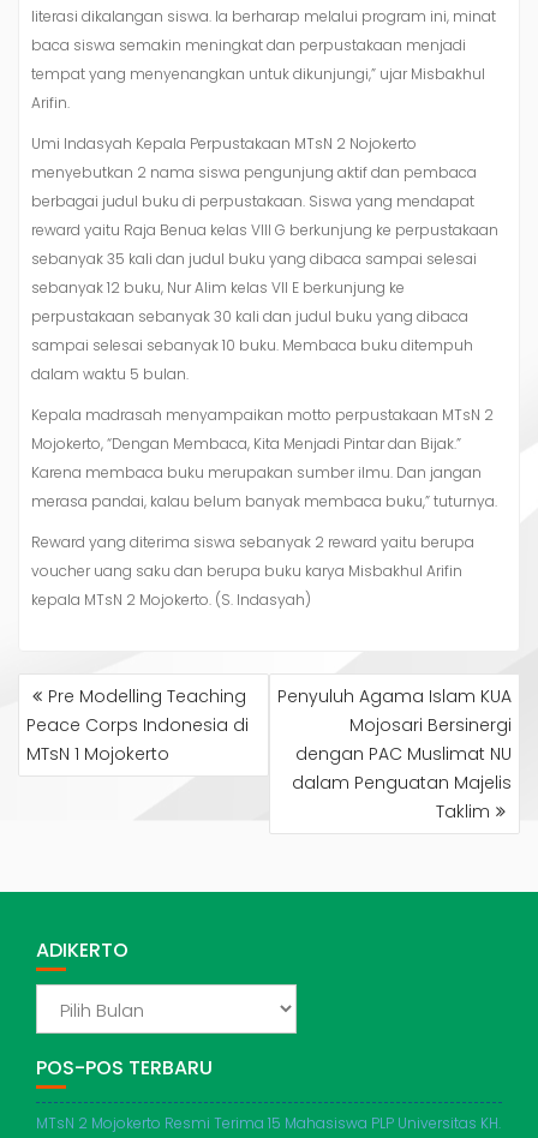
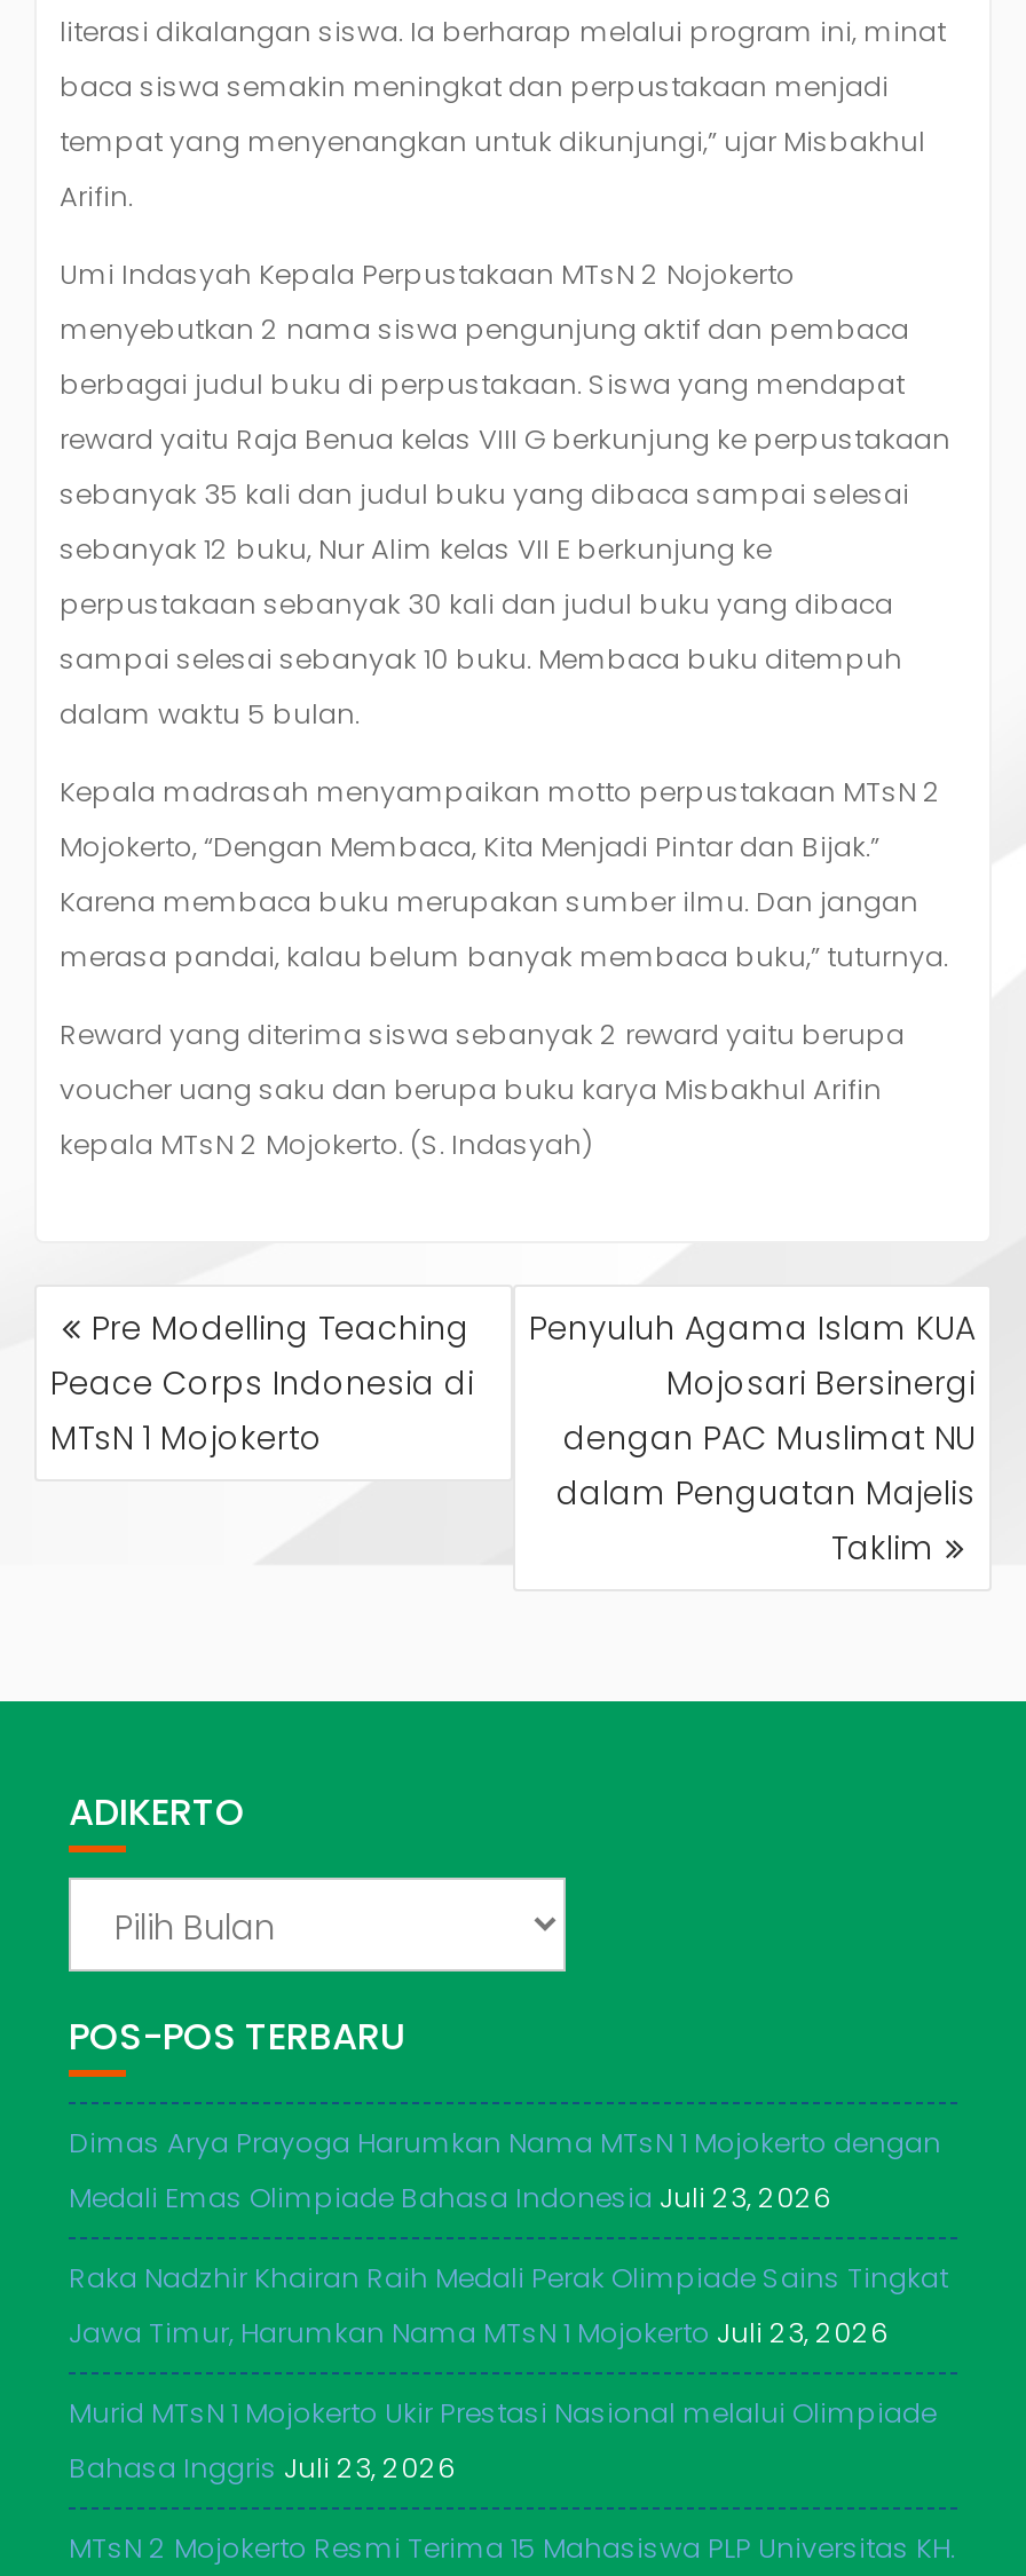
none -> [69,2122,948,2486] Dimas Arya Prayoga Harumkan Nama MTsN 1 Mojokerto dengan | Medali Emas Olimpiade Bahasa Indonesia Juli 23, 2026 | Raka Nadzhir Khairan Raih Medali Perak Olimpiade Sains Tingkat | Jawa Timur, Harumkan Nama MTsN 1 Mojokerto Juli 23, 2026 | Murid MTsN 1 Mojokerto Ukir Prestasi Nasional melalui Olimpiade | Bahasa Inggris Juli 23, 2026

